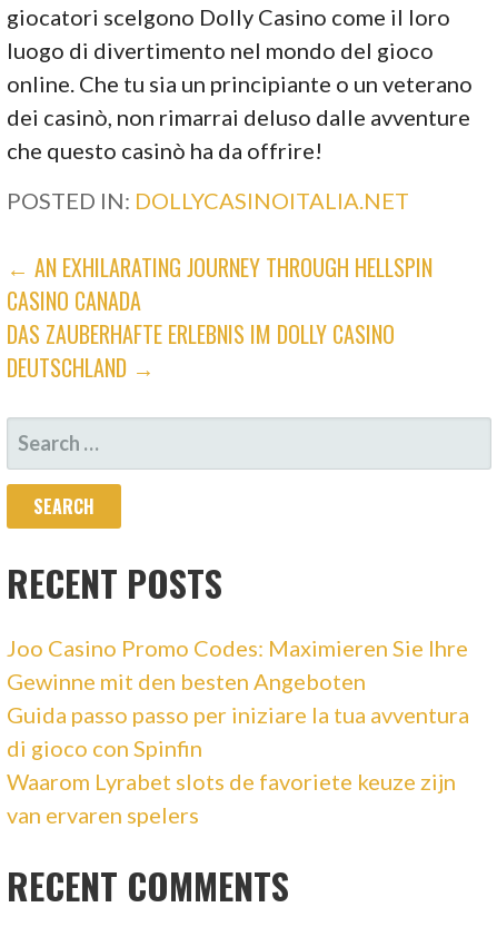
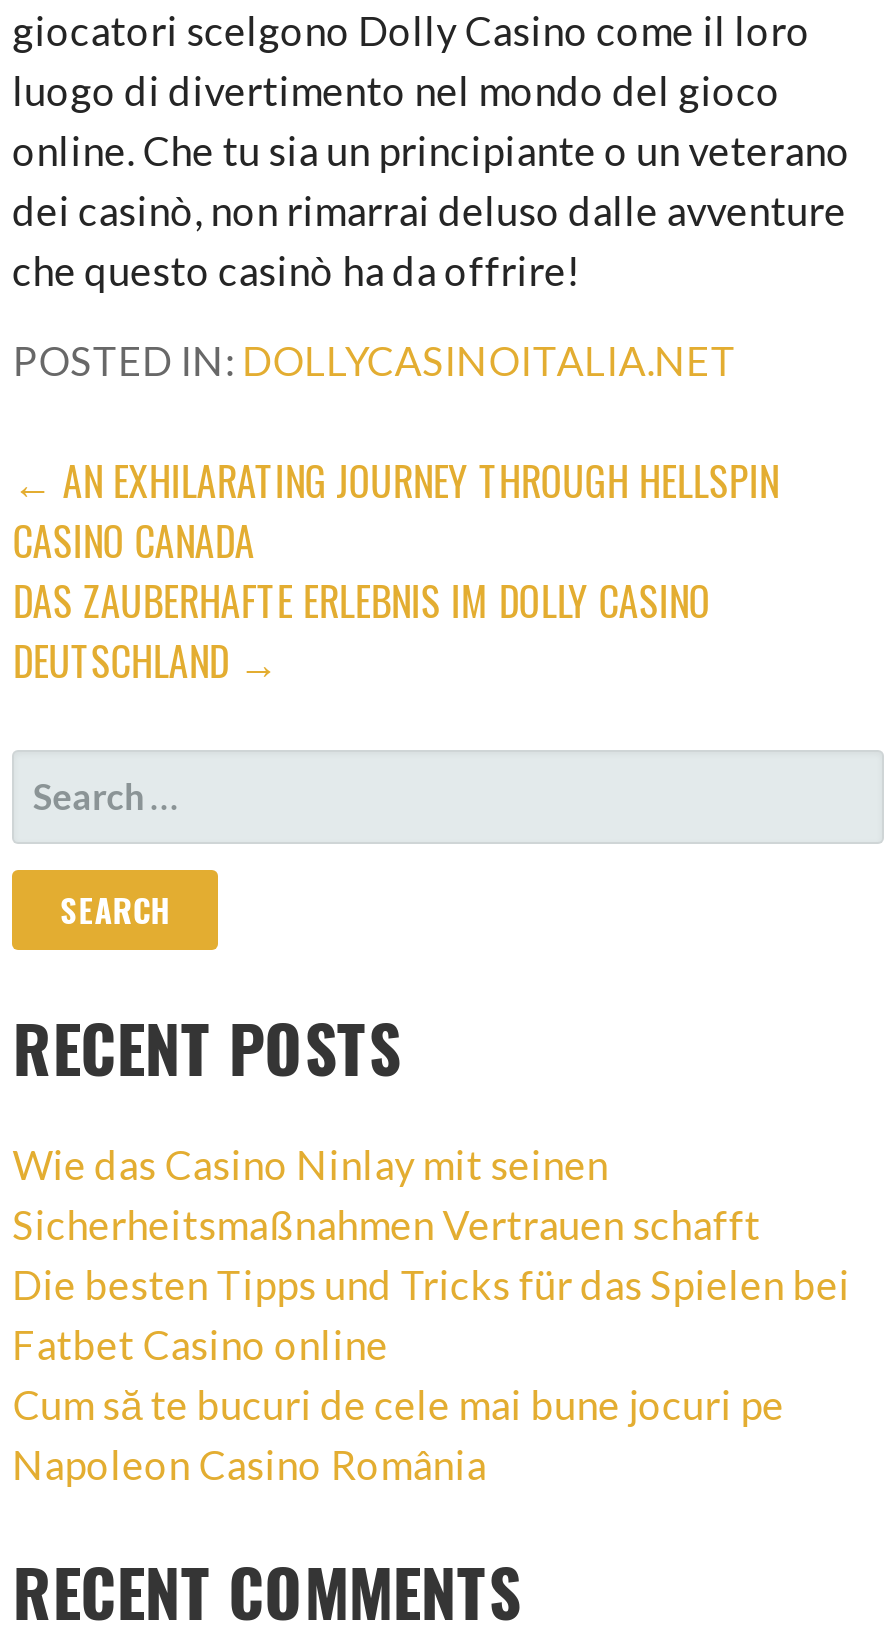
[7,635,469,828] Joo Casino Promo Codes: Maximieren Sie Ihre | Gewinne mit den besten Angeboten | Guida passo passo per iniziare la tua avventura | di gioco con Spinfin | Waarom Lyrabet slots de favoriete keuze zijn | van ervaren spelers -> [12,1140,850,1488] Wie das Casino Ninlay mit seinen | Sicherheitsmaßnahmen Vertrauen schafft | Die besten Tipps und Tricks für das Spielen bei | Fatbet Casino online | Cum să te bucuri de cele mai bune jocuri pe | Napoleon Casino România

